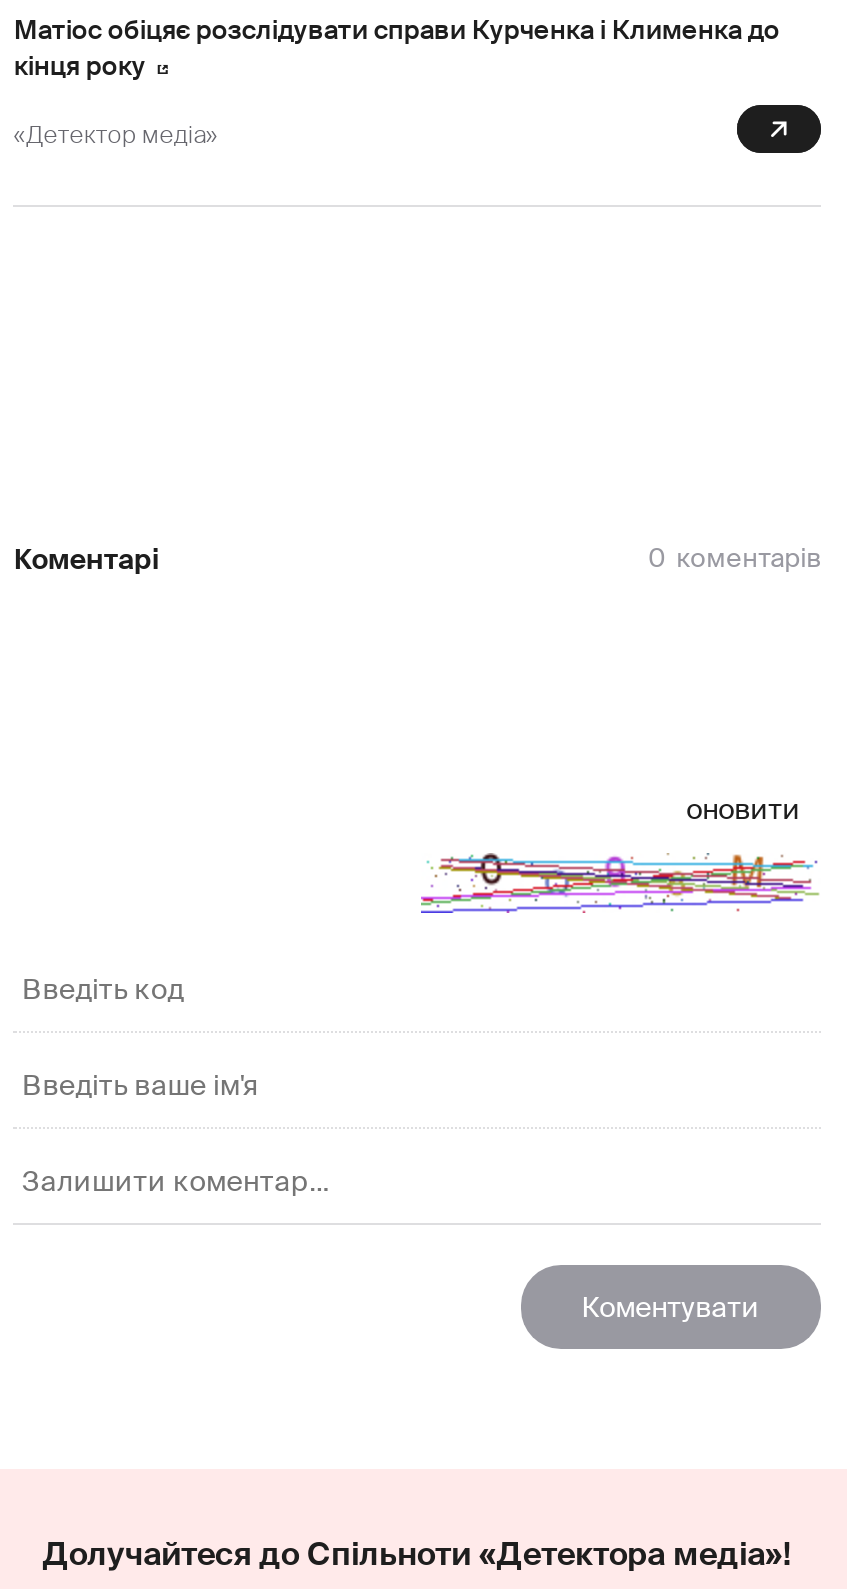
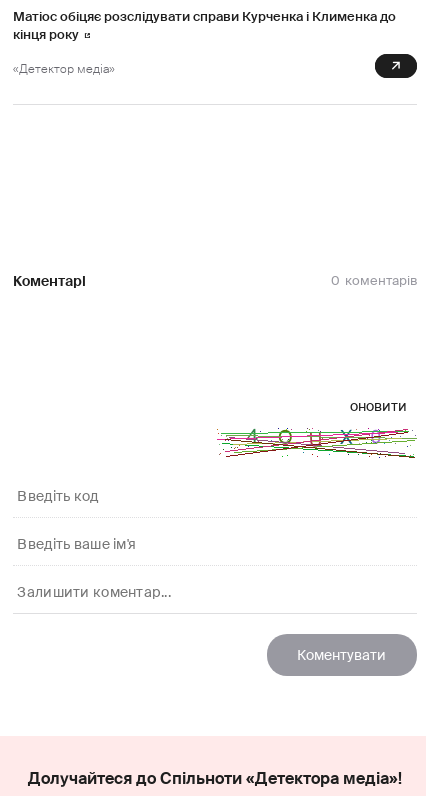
[419,851,821,915] [image] -> [216,427,418,459] [image]

